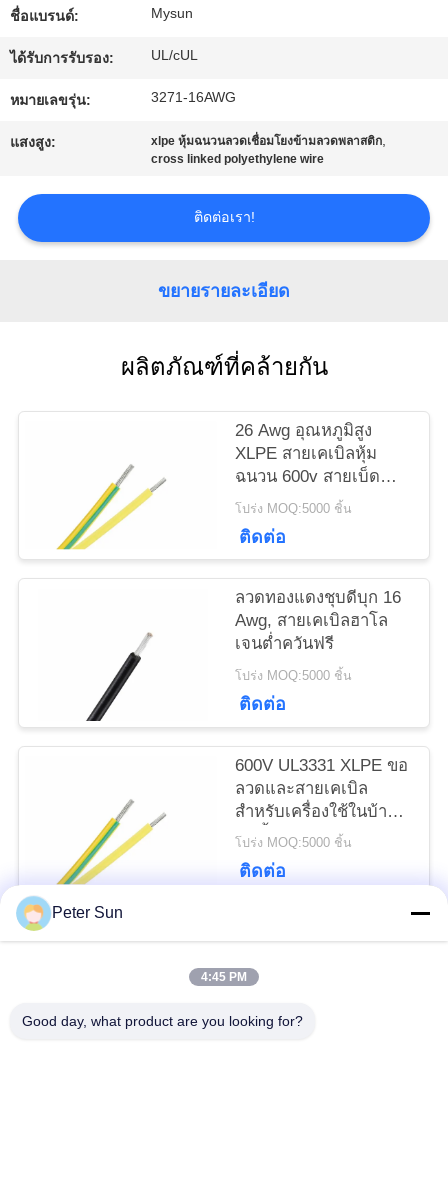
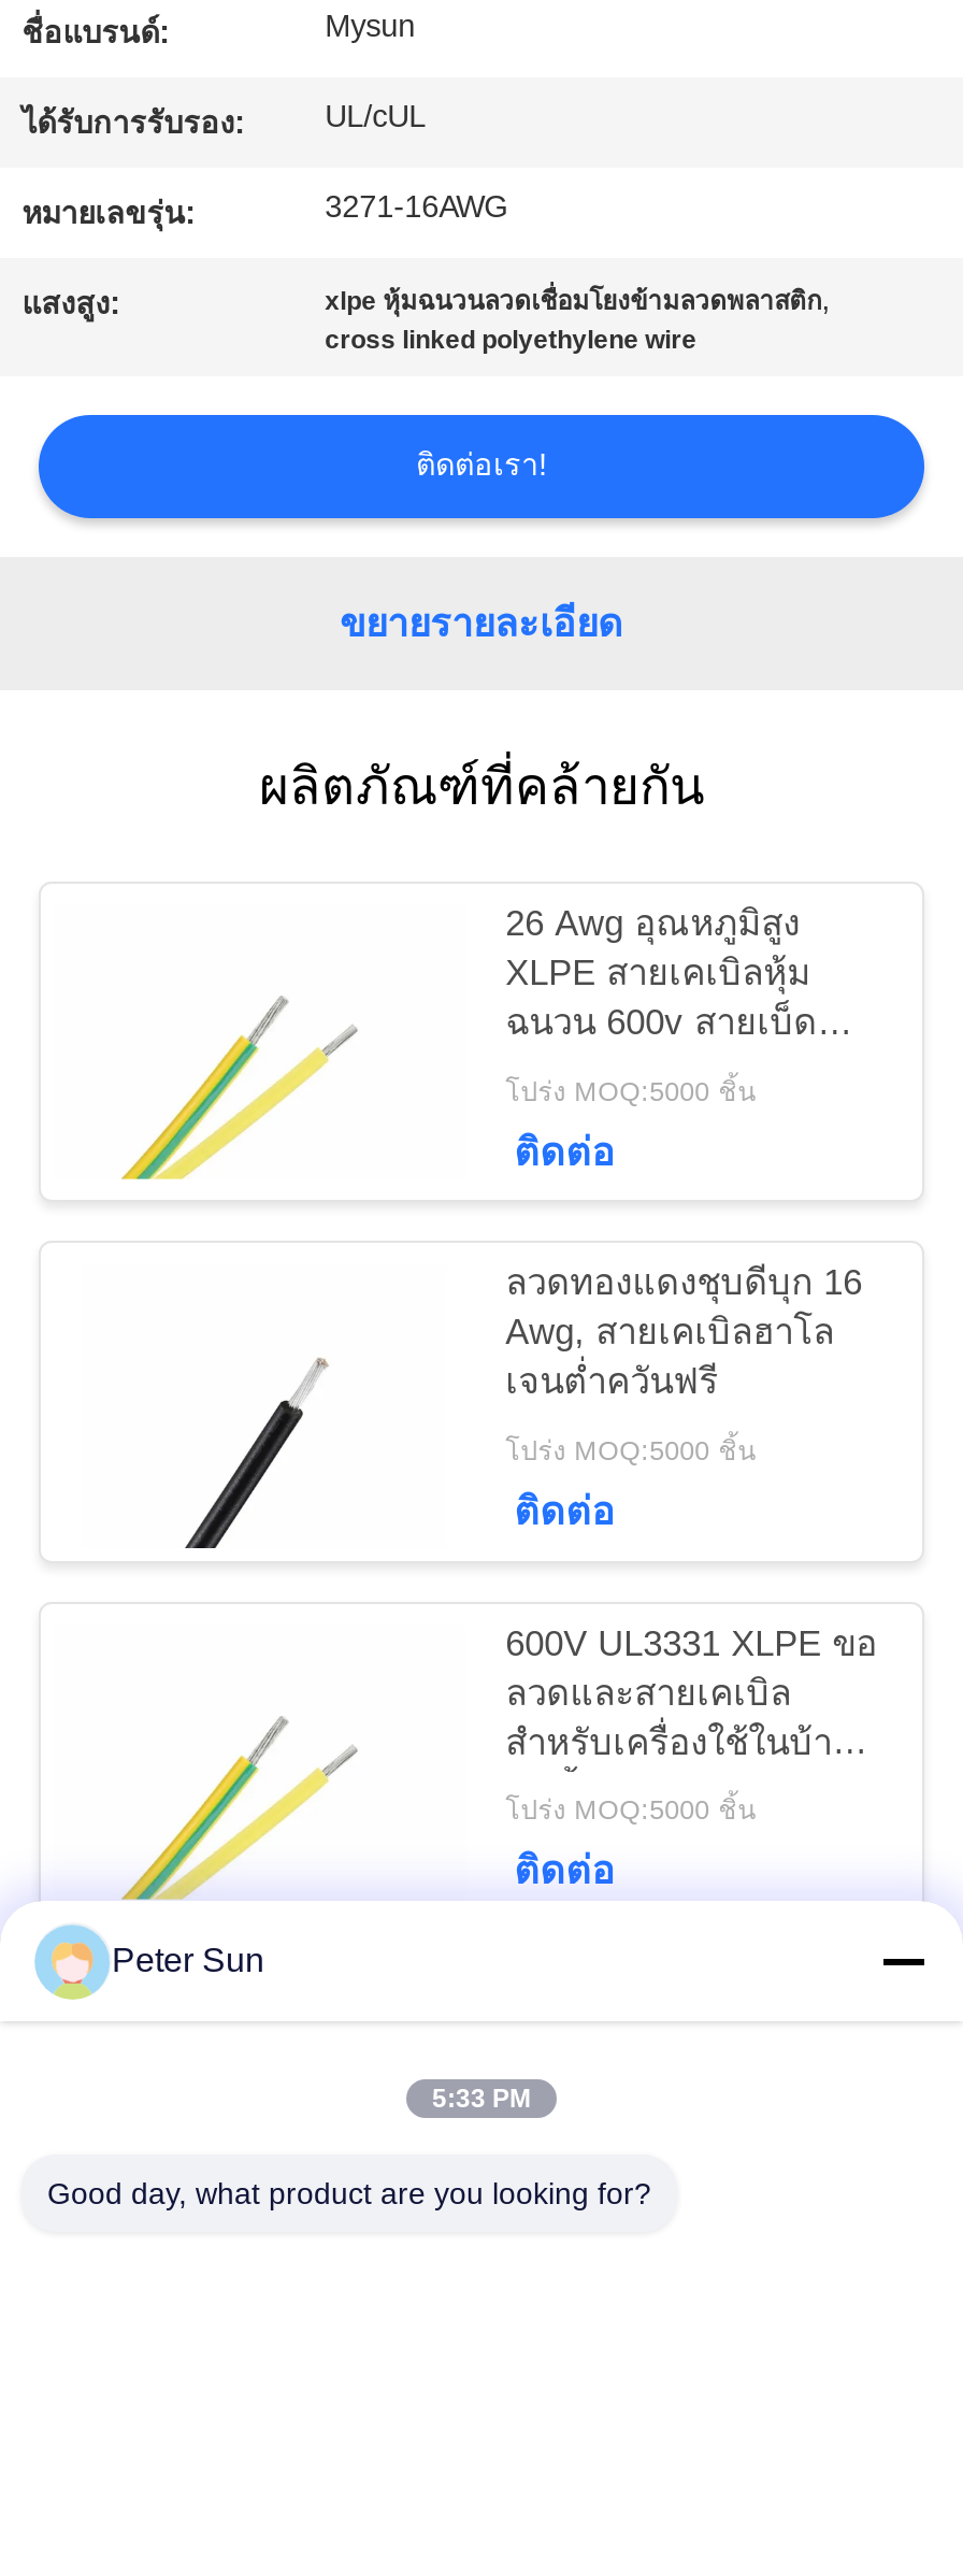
[201,970,247,984] 4:45 PM -> [432,2084,531,2114] 5:33 PM

